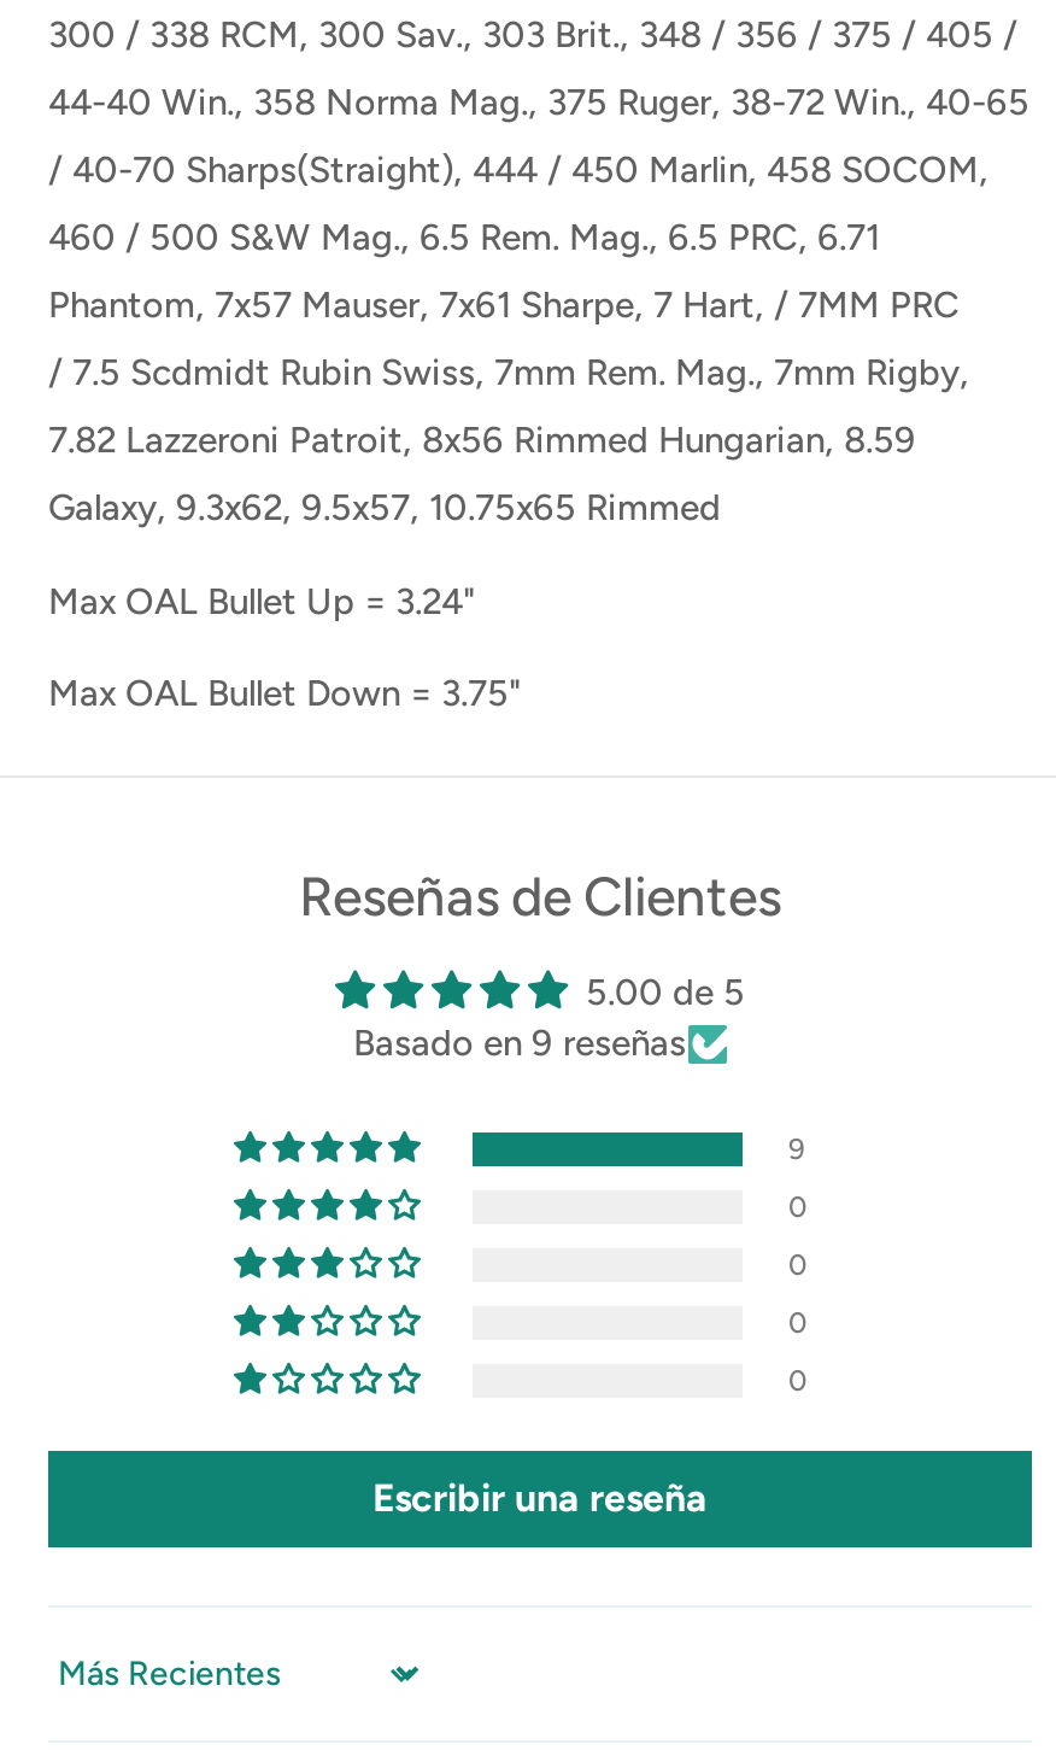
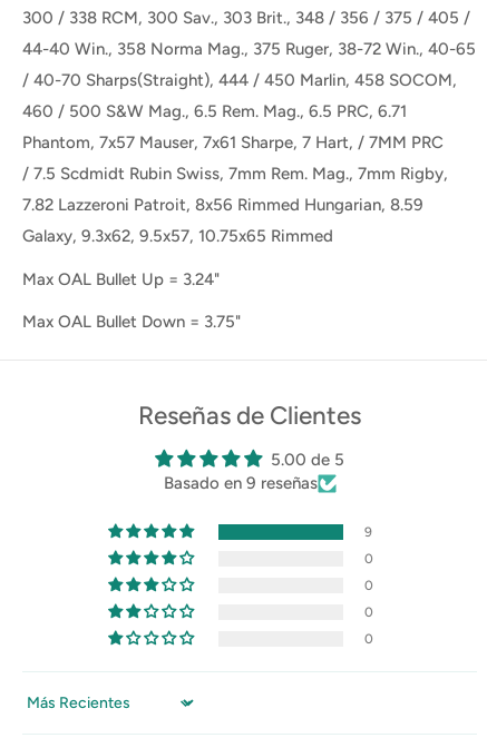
[372,1475,708,1521] Escribir una reseña -> none

